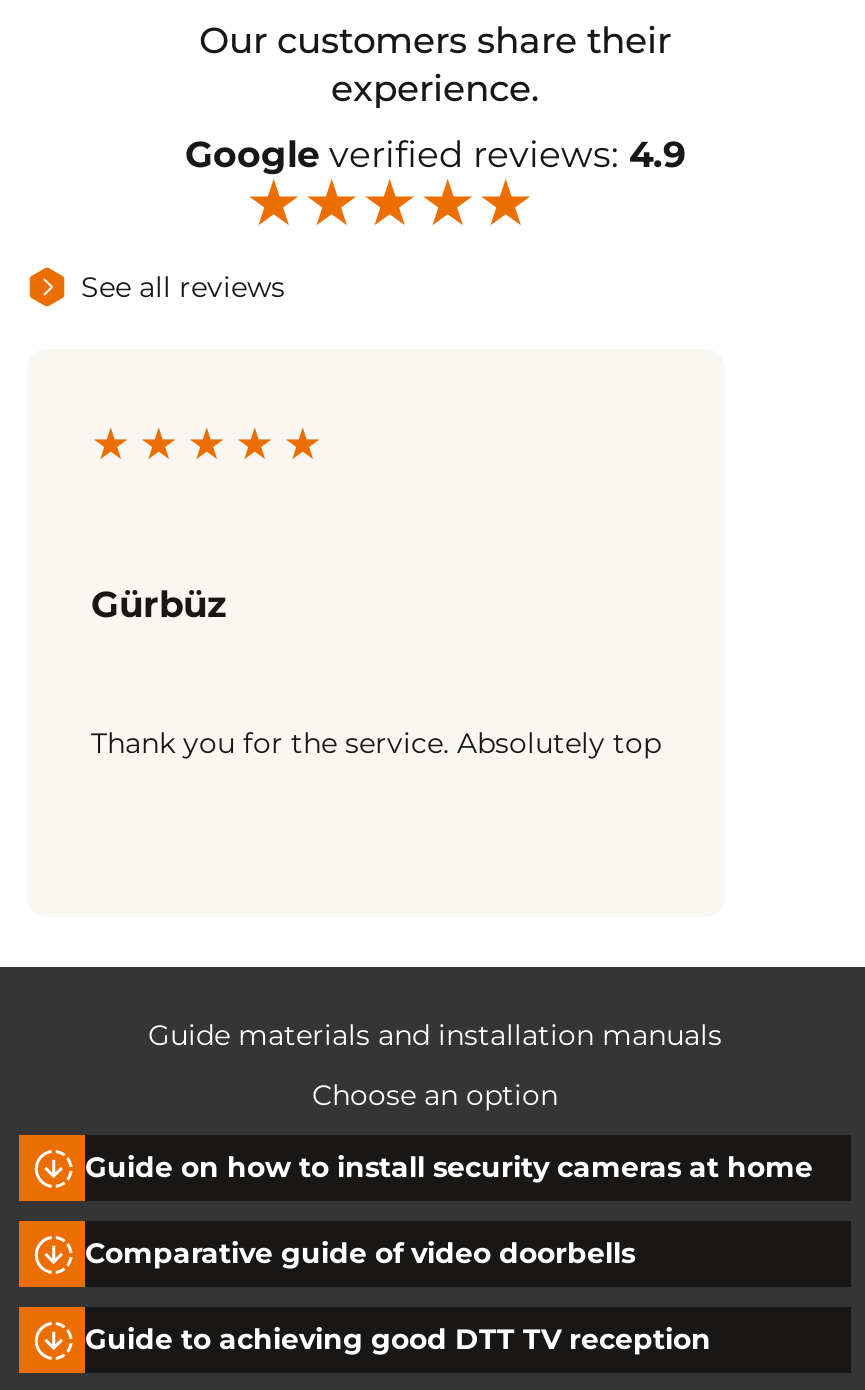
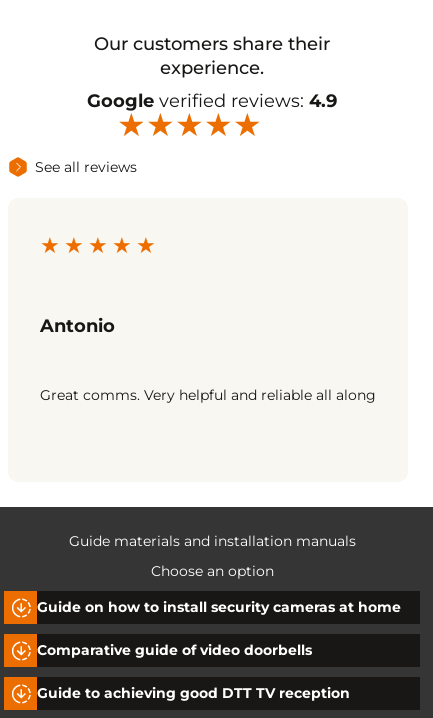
[91,582,227,626] Gürbüz -> [40,315,115,337] Antonio
[91,725,661,761] Thank you for the service. Absolutely top -> [40,386,376,404] Great comms. Very helpful and reliable all along

